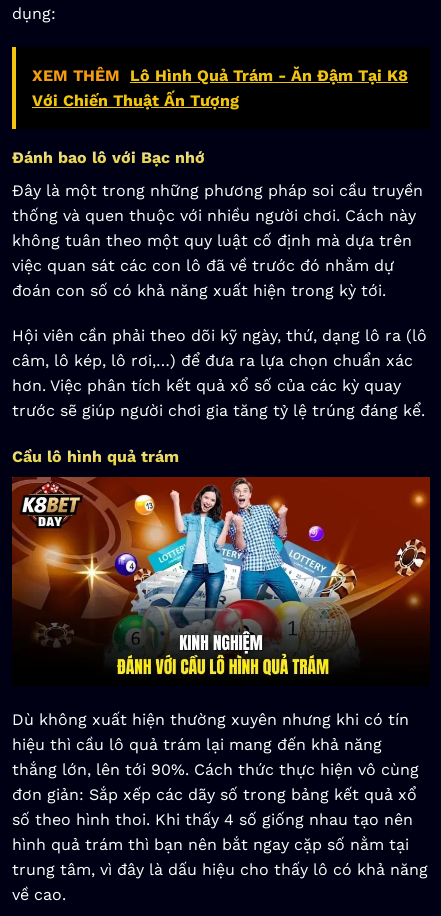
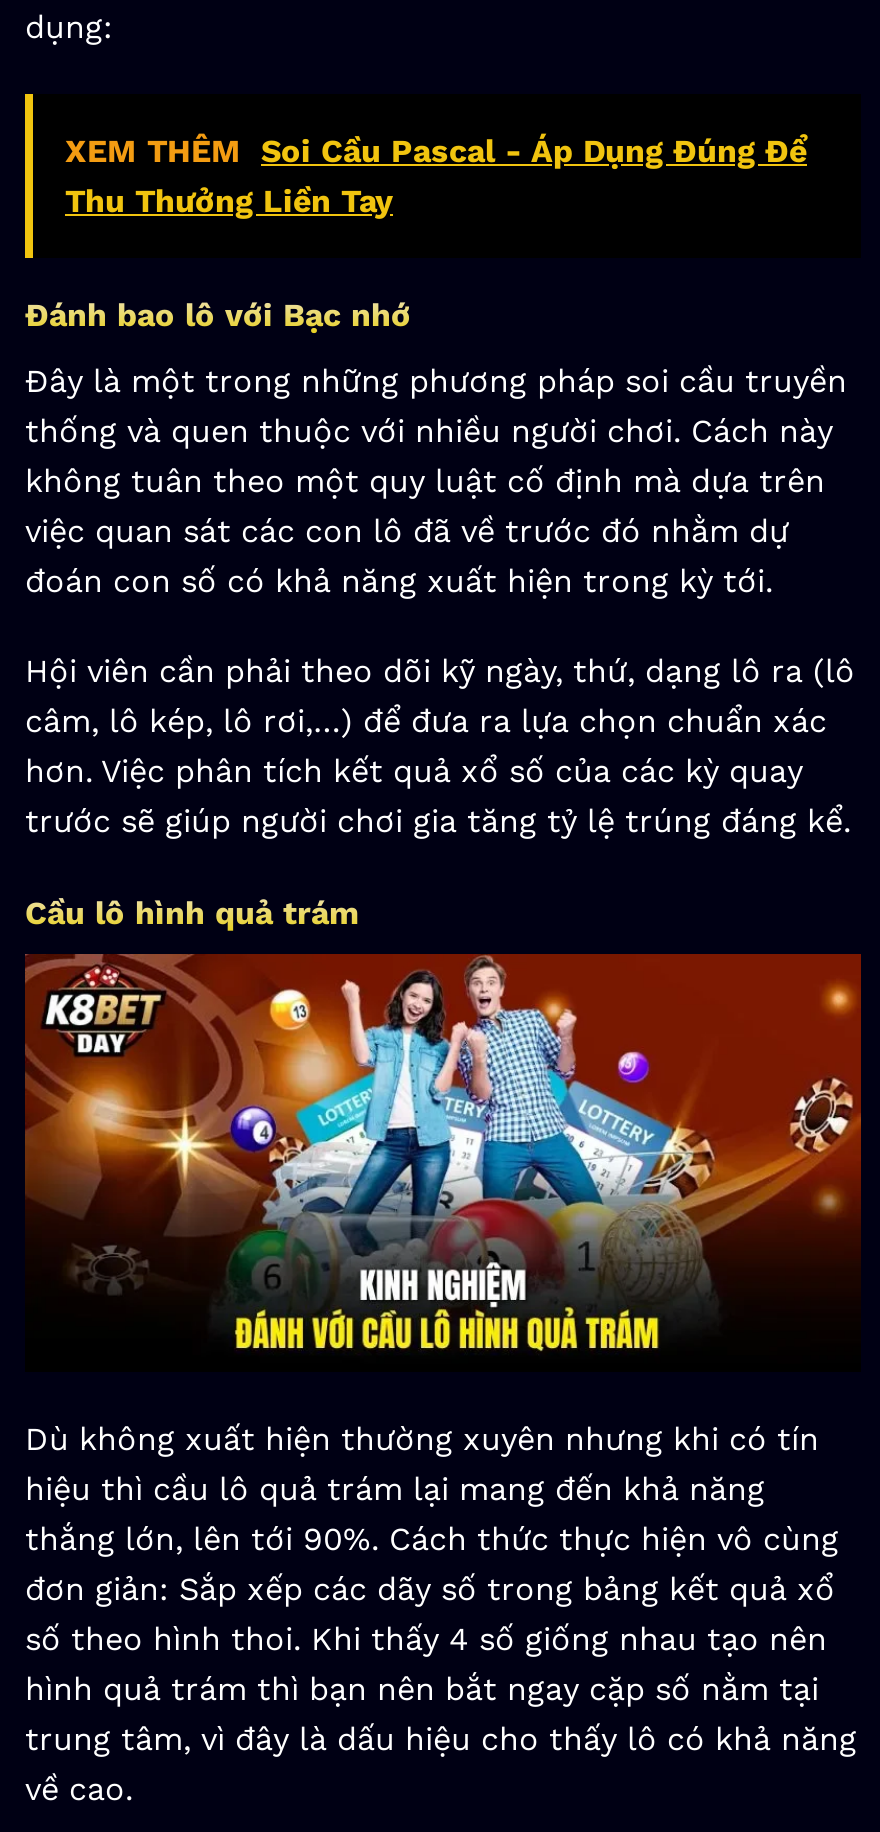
[32,65,408,109] XEM THÊM Lô Hình Quả Trám - Ăn Đậm Tại K8 | Với Chiến Thuật Ấn Tượng -> [65,131,807,219] XEM THÊM Soi Cầu Pascal - Áp Dụng Đúng Để | Thu Thưởng Liền Tay

